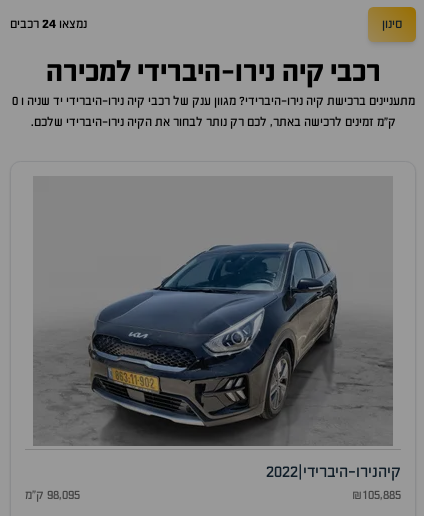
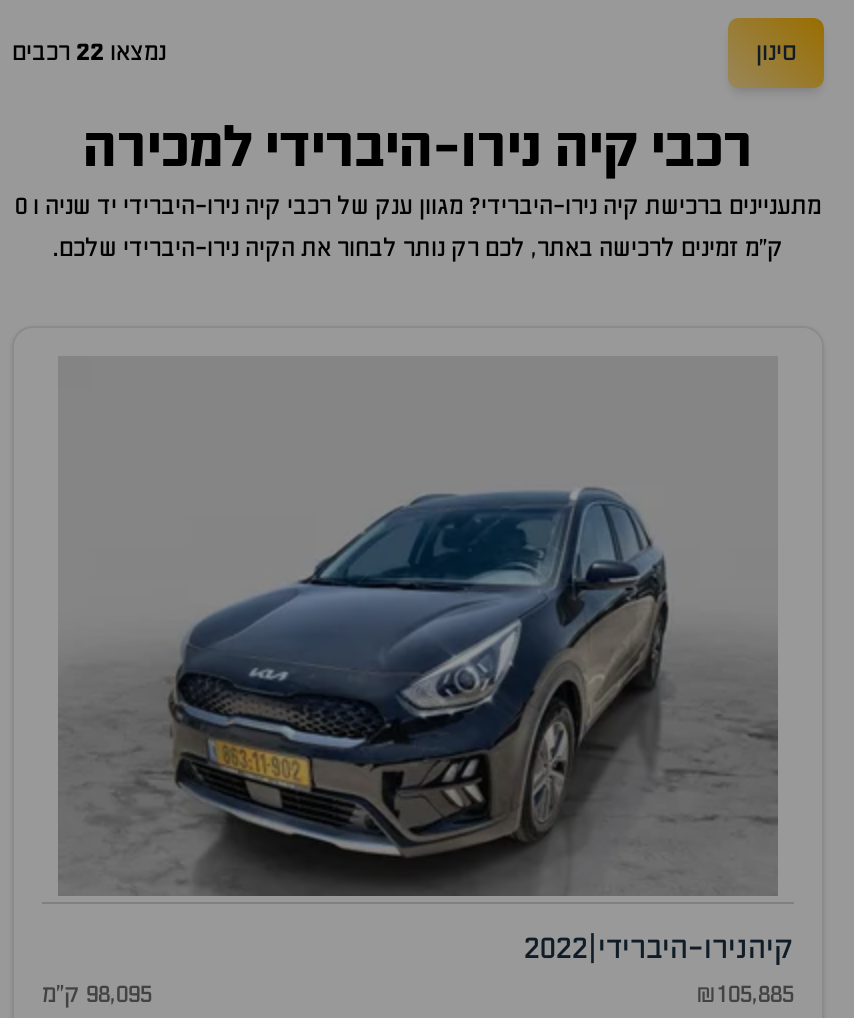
[10,17,87,30] נמצאו 24 רכבים -> [12,39,166,65] נמצאו 22 רכבים

